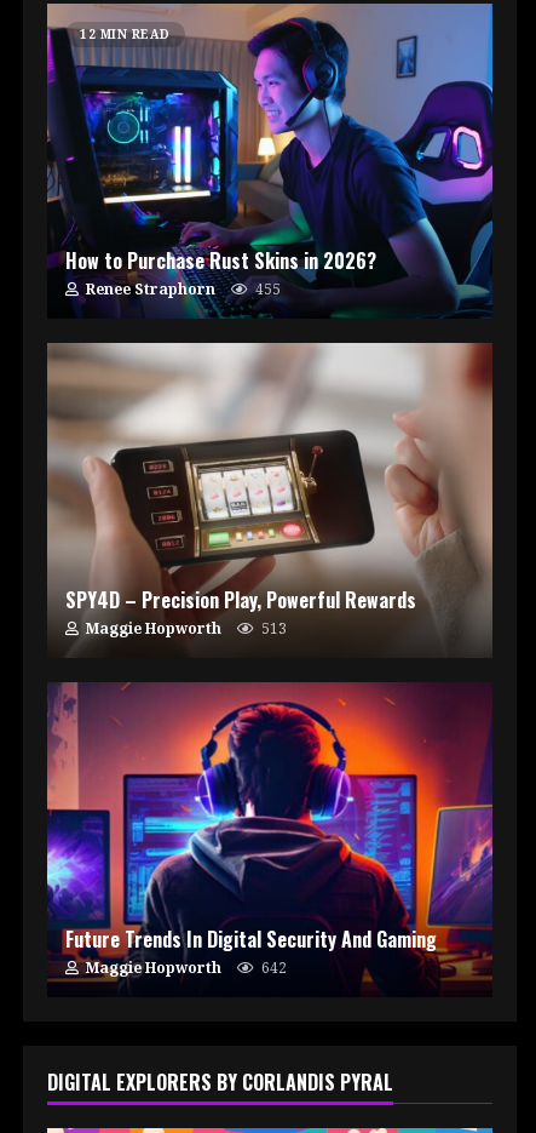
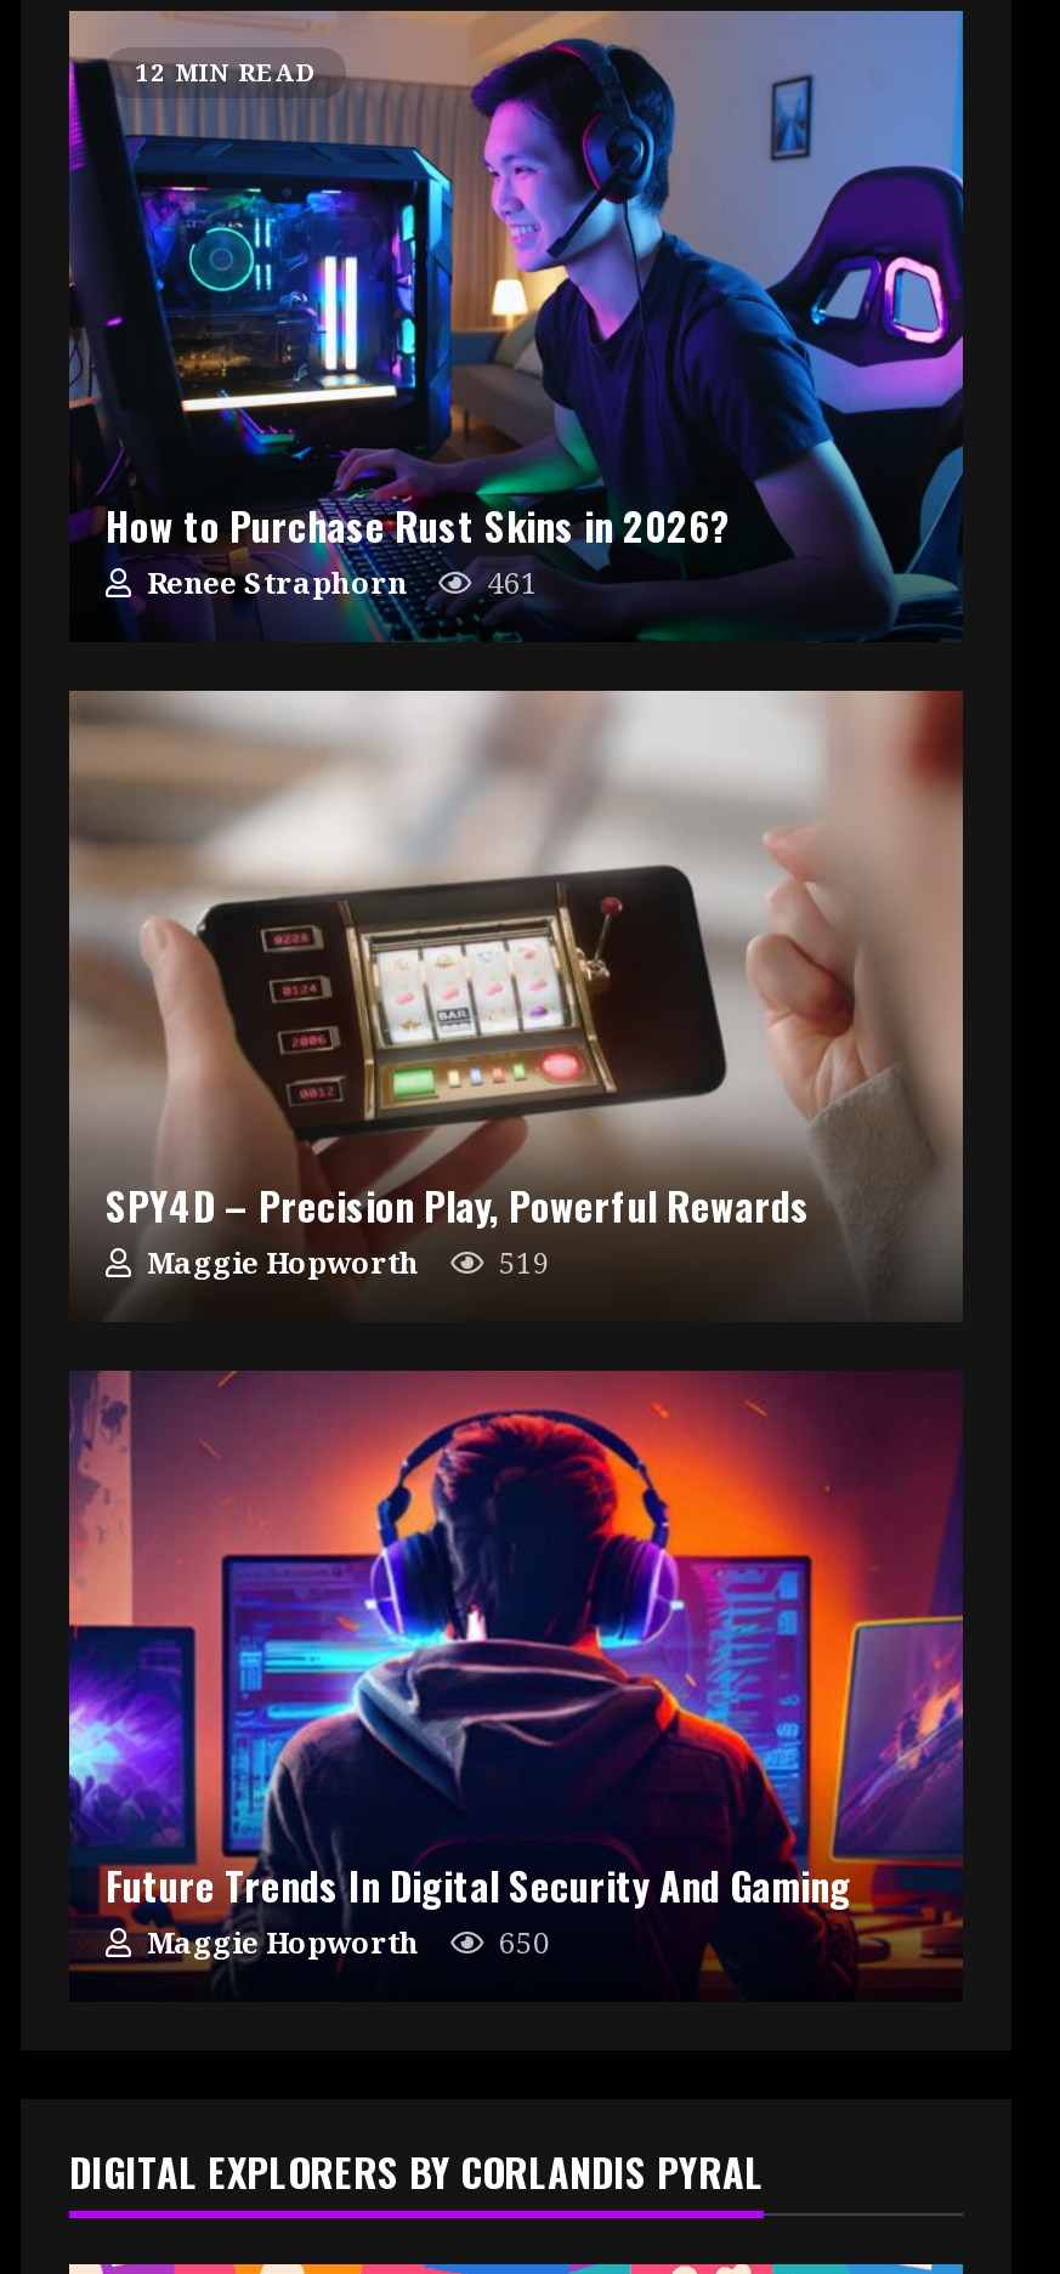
[82,279,281,300] Renee Straphorn 455 -> [140,563,538,605] Renee Straphorn 461
[82,619,287,639] Maggie Hopworth 513 -> [140,1243,550,1285] Maggie Hopworth 519
[82,958,287,978] Maggie Hopworth 642 -> [140,1923,550,1964] Maggie Hopworth 650

